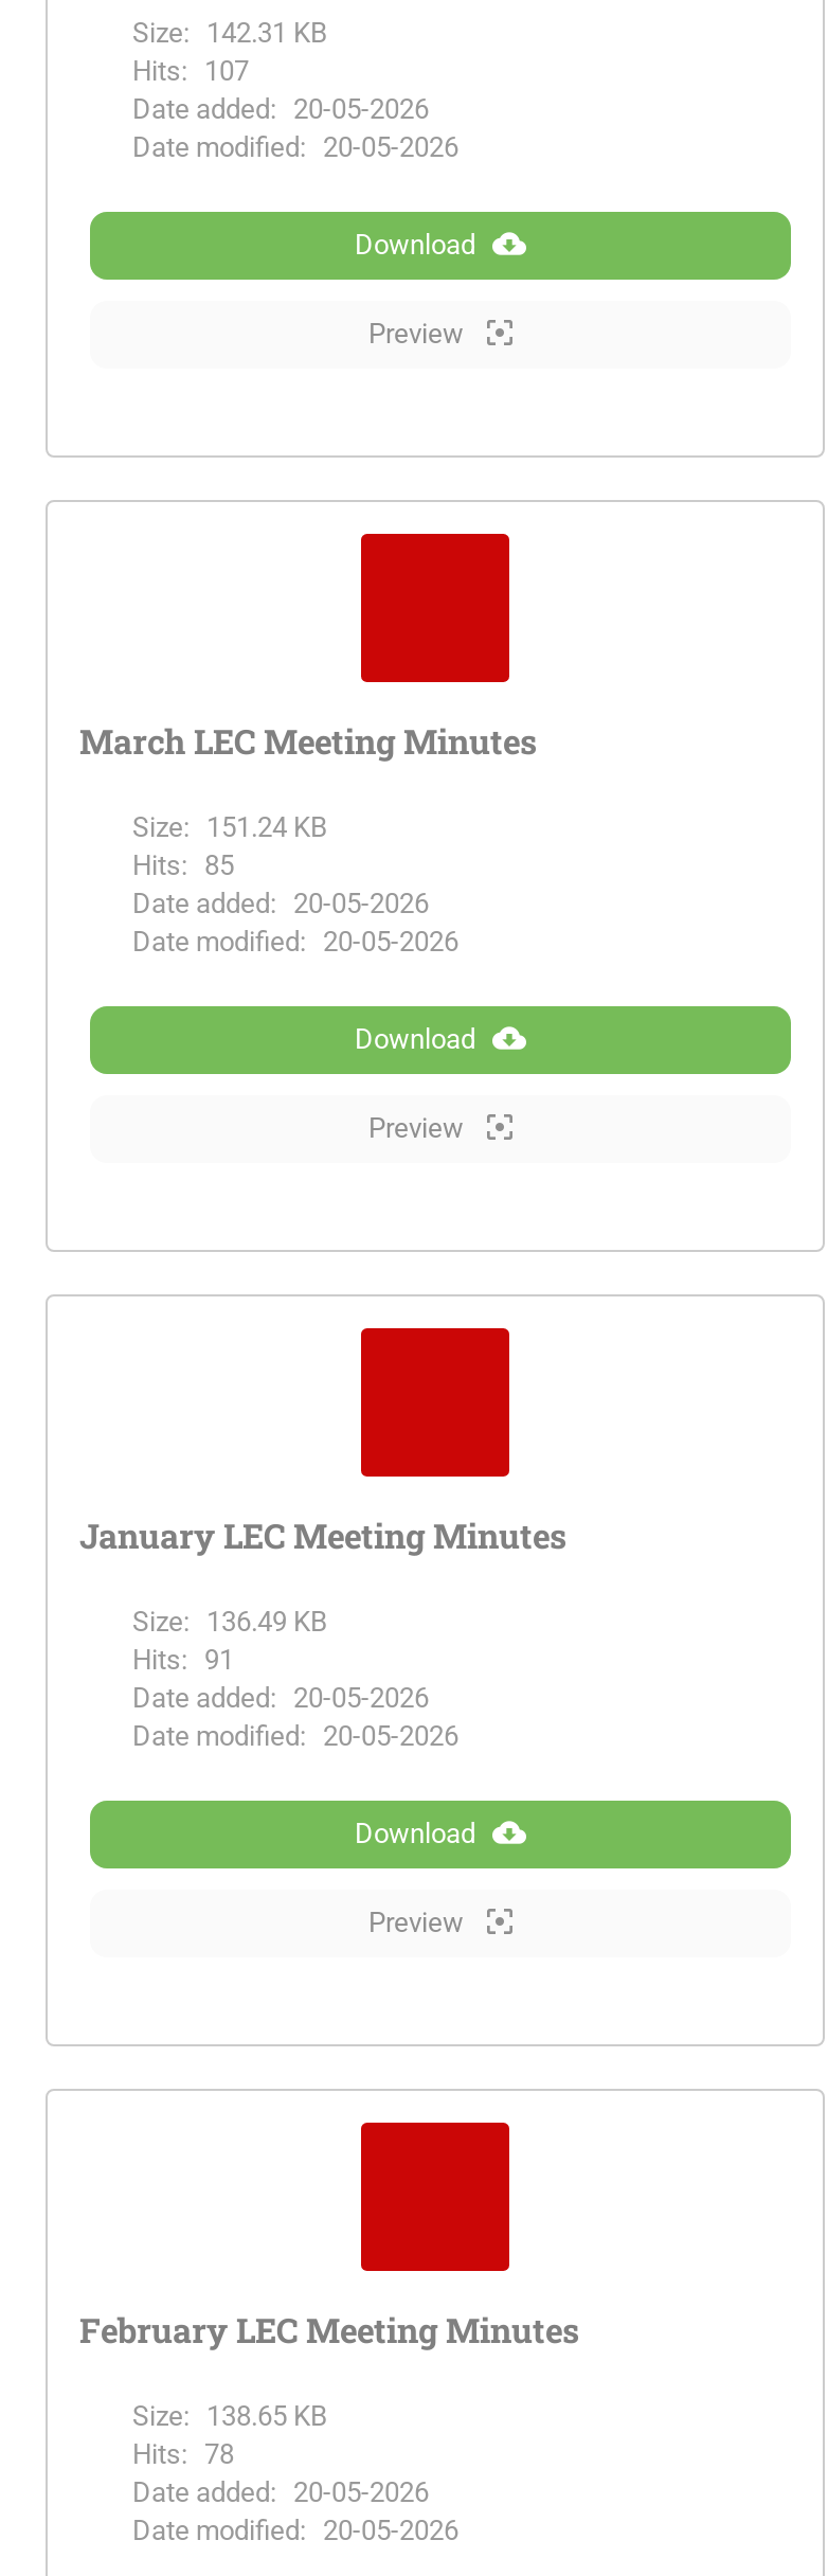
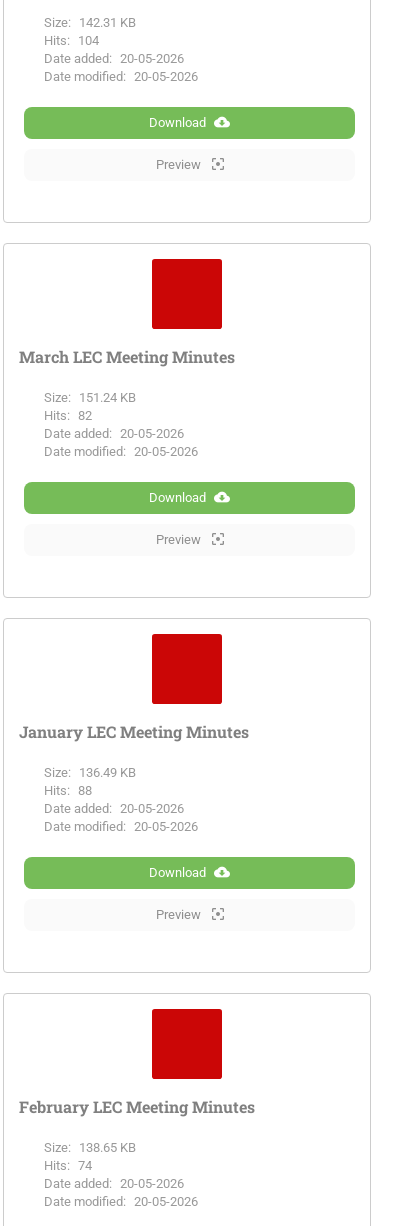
[132,55,249,86] Hits: 107 -> [44,33,99,48] Hits: 104
[132,849,234,881] Hits: 85 -> [44,408,92,423] Hits: 82
[132,1643,234,1675] Hits: 91 -> [44,783,92,798] Hits: 88
[132,2438,234,2470] Hits: 78 -> [44,1158,92,1173] Hits: 74

